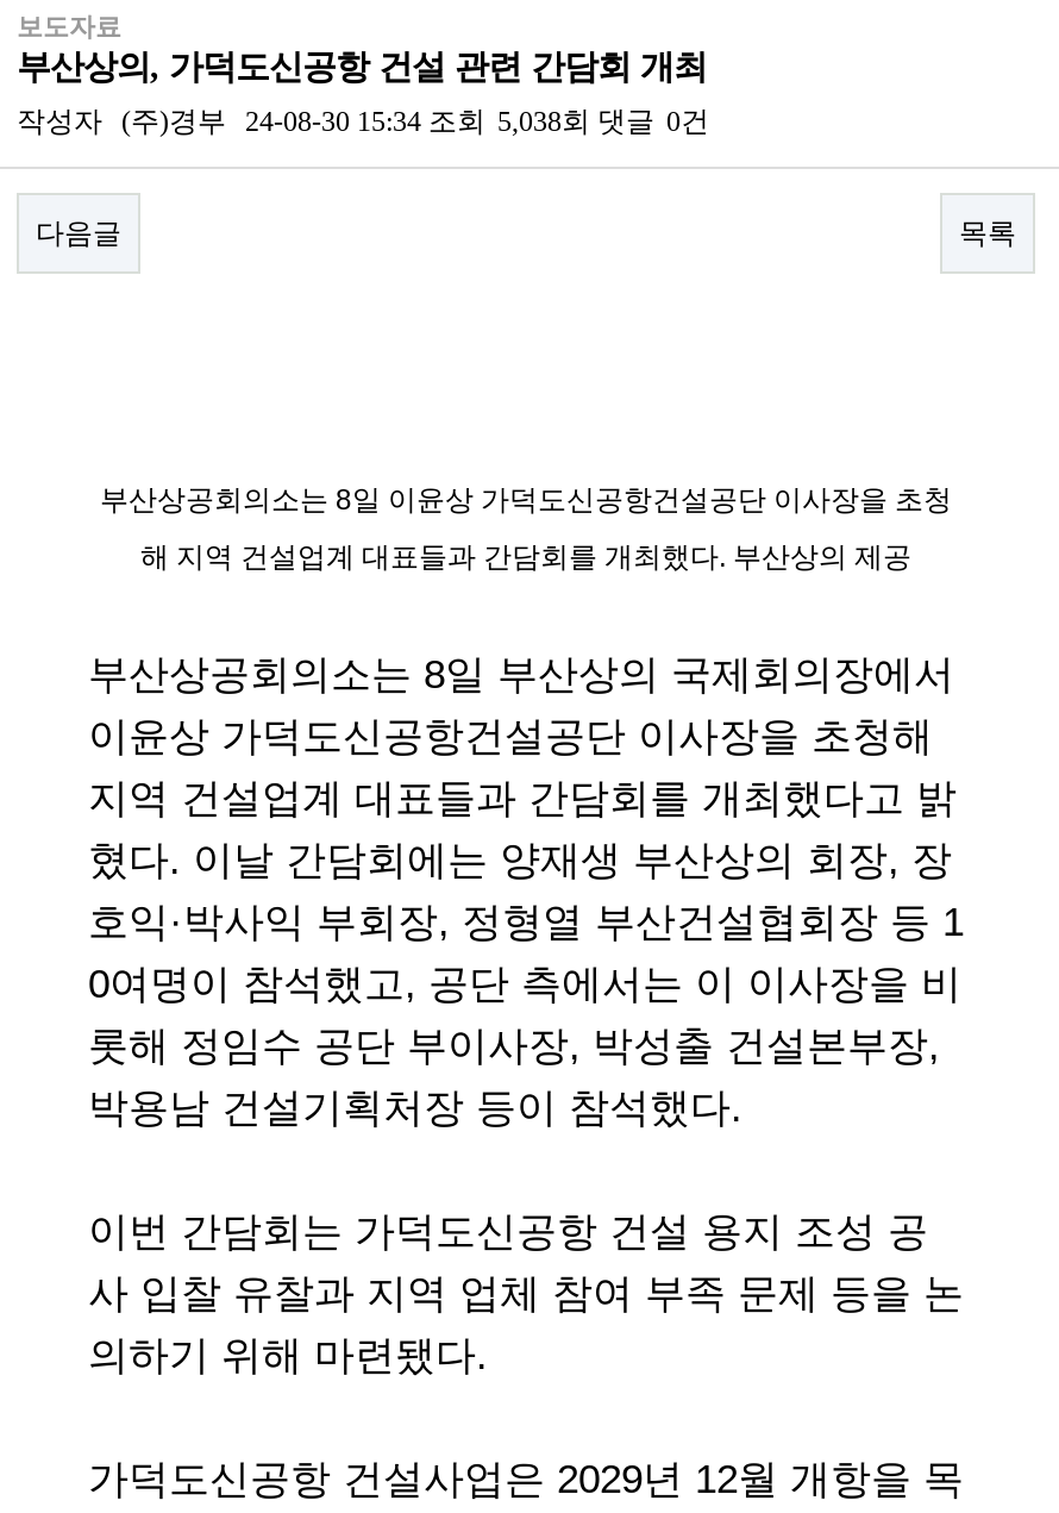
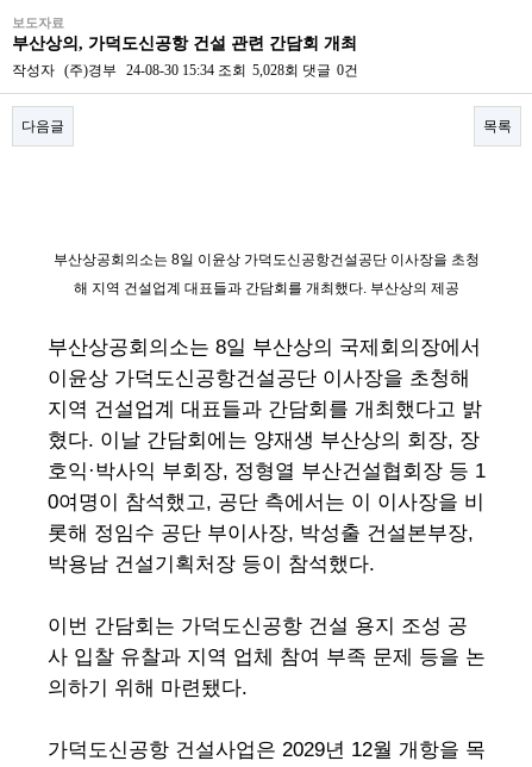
[17,105,709,138] 작성자 (주)경부 24-08-30 15:34 조회 5,038회 댓글 0건 -> [12,62,358,79] 작성자 (주)경부 24-08-30 15:34 조회 5,028회 댓글 0건

